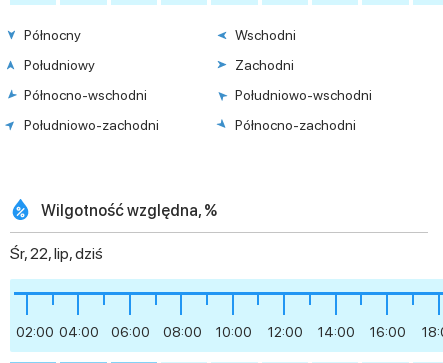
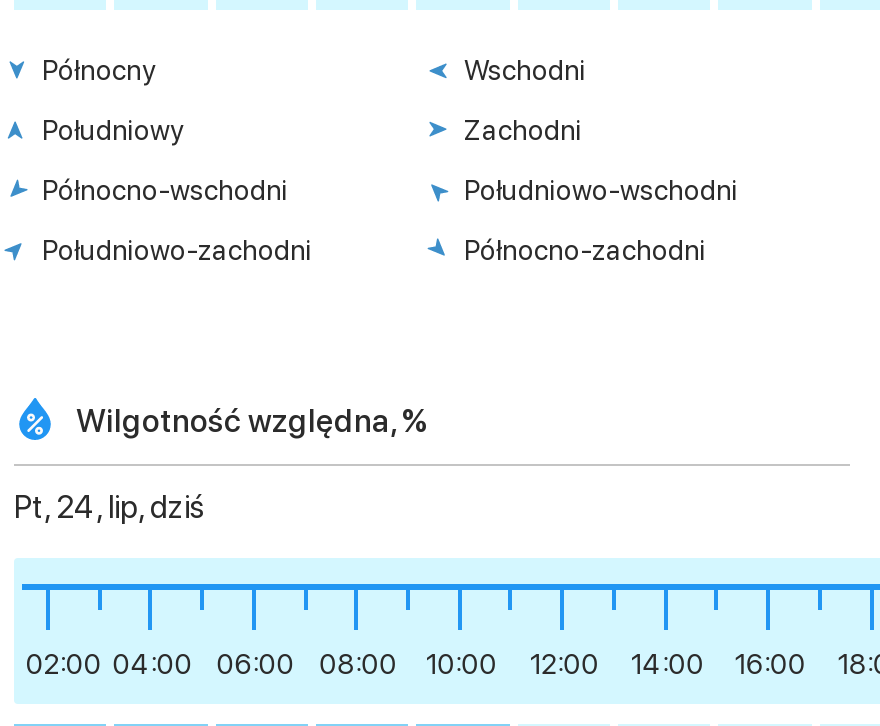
[10,244,103,263] Śr, 22, lip, dziś -> [14,488,206,526] Pt, 24, lip, dziś

